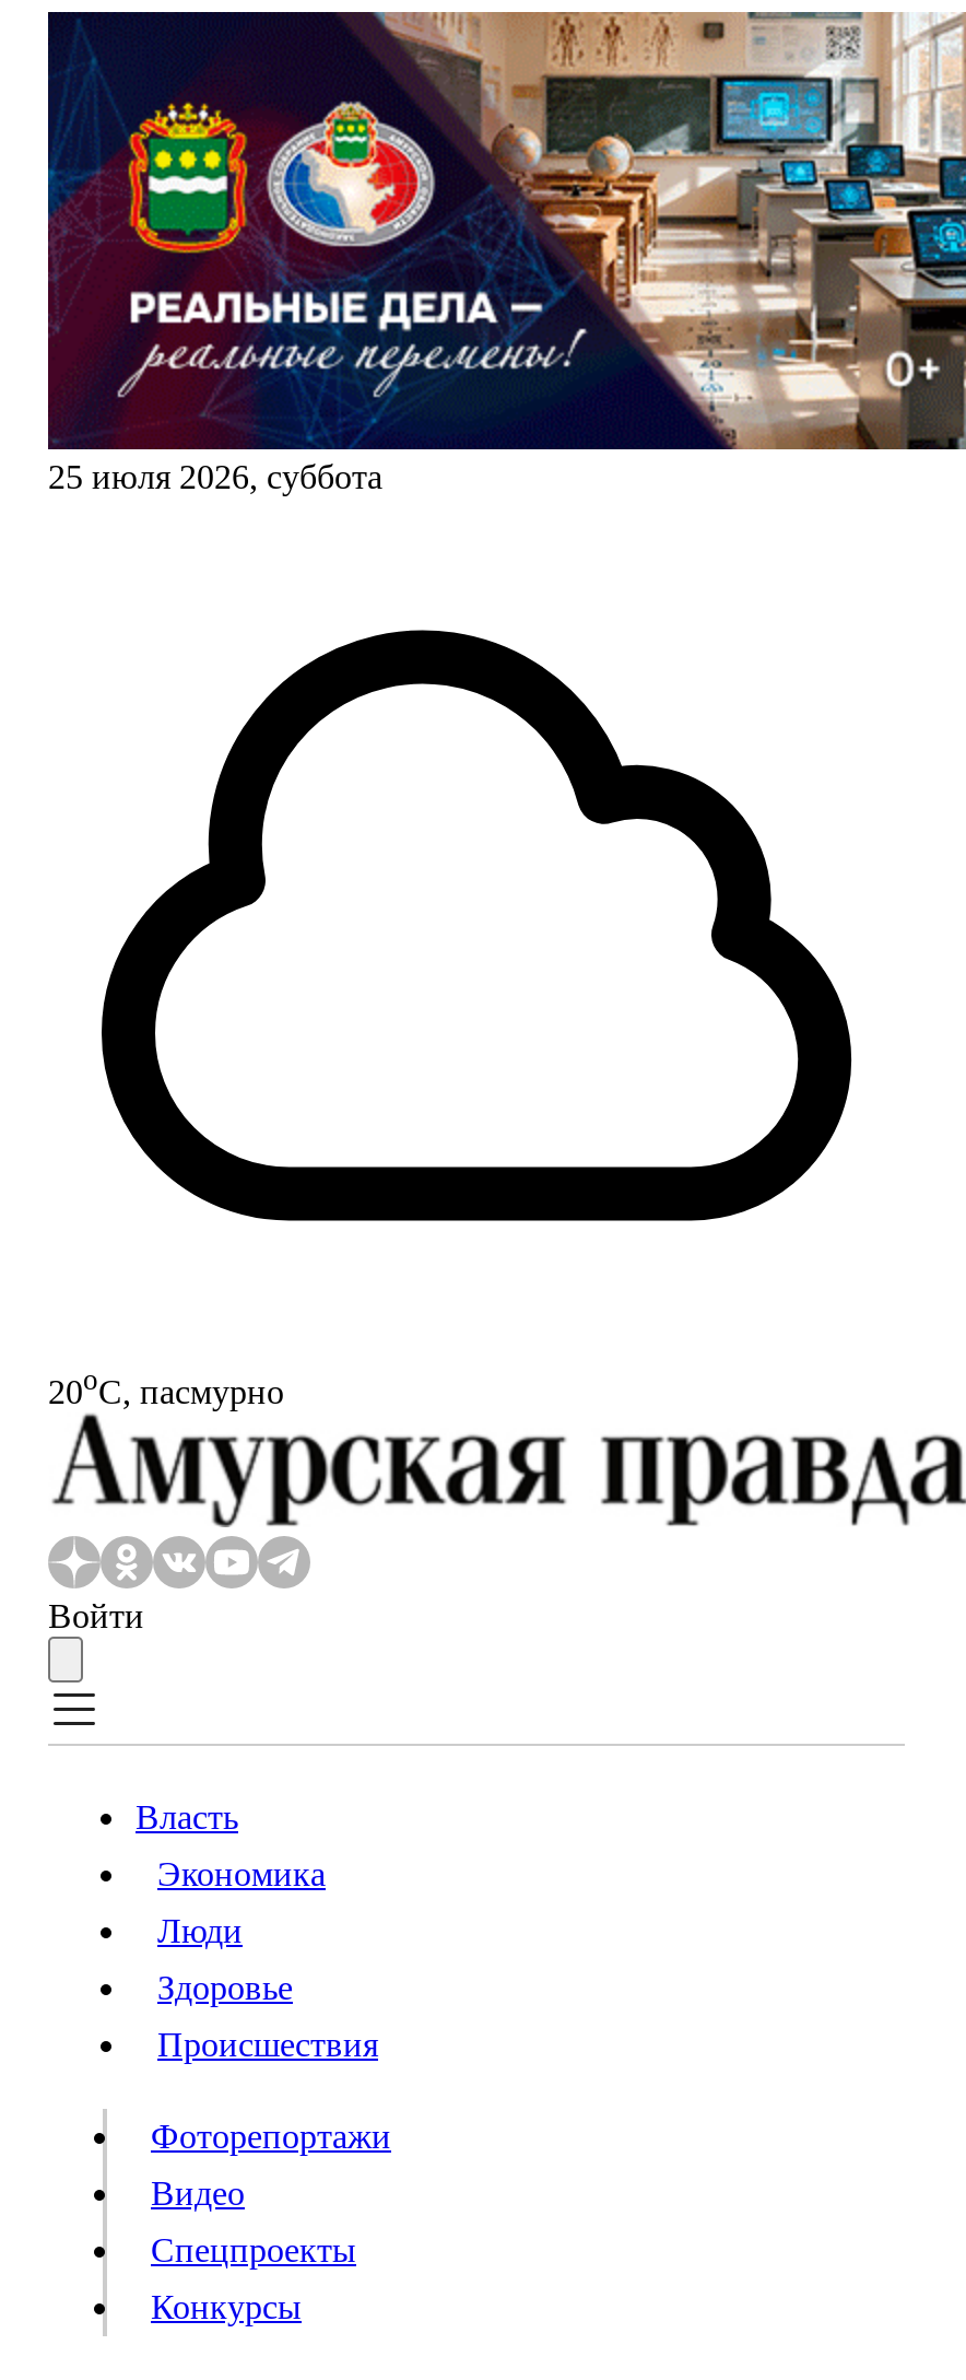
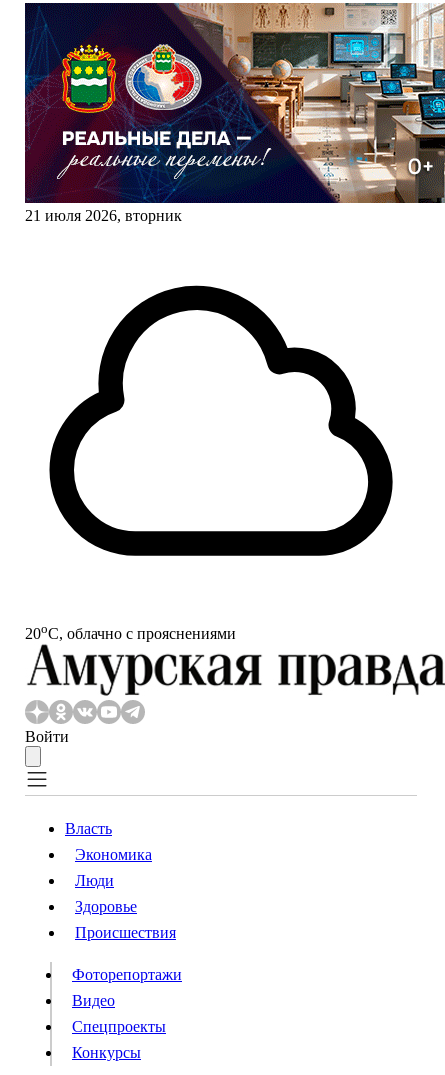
[48,458,382,495] 25 июля 2026, суббота -> [25,207,182,224] 21 июля 2026, вторник
[48,1363,284,1410] 20oС, пасмурно -> [25,621,236,642] 20oС, облачно с прояснениями

